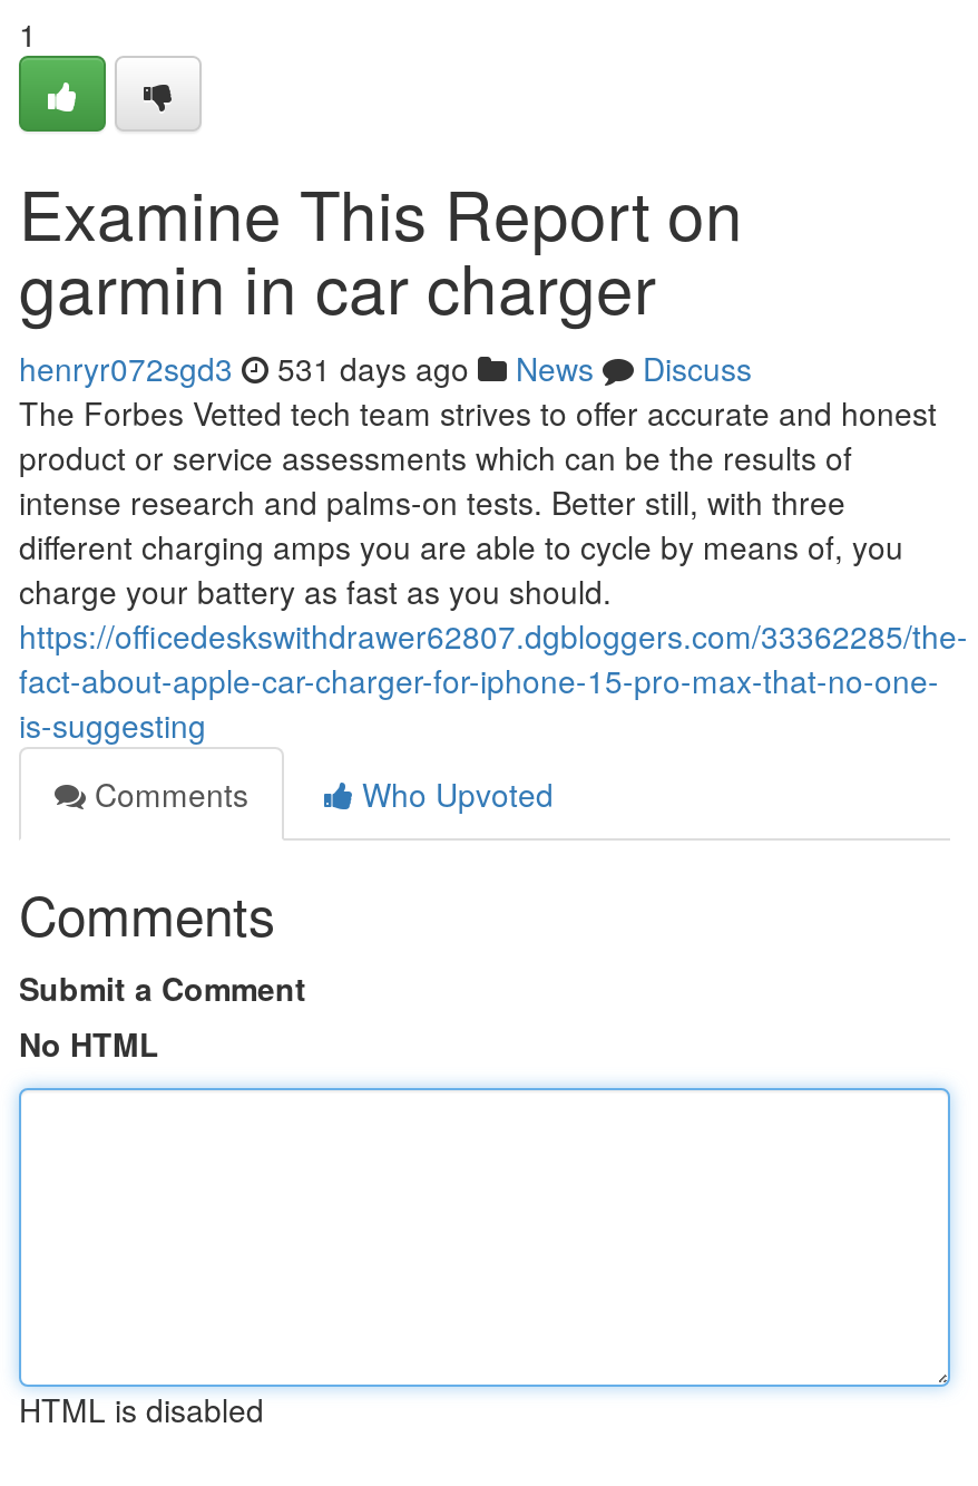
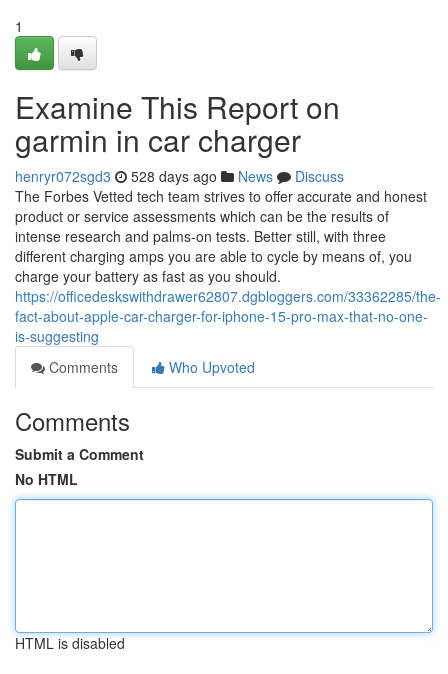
[19,346,752,390] henryr072sgd3 531 days ago News Discuss -> [15,166,344,186] henryr072sgd3 528 days ago News Discuss

